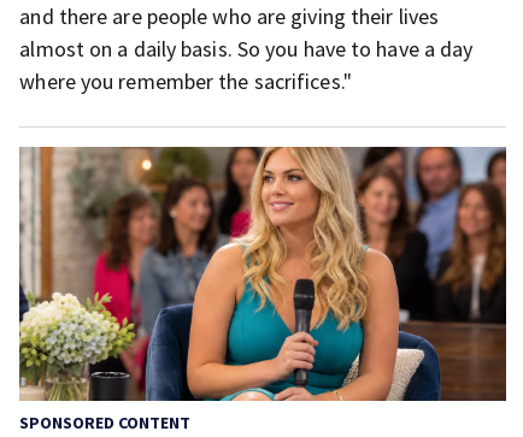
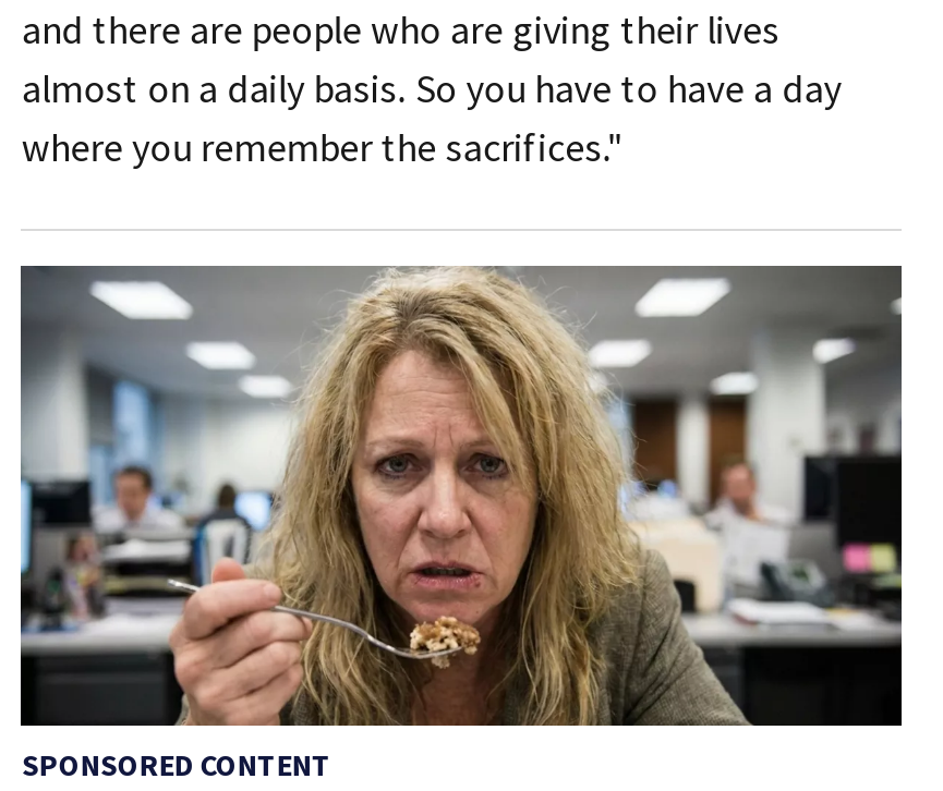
[18,146,507,402] [image] -> [19,266,904,728] [image]

